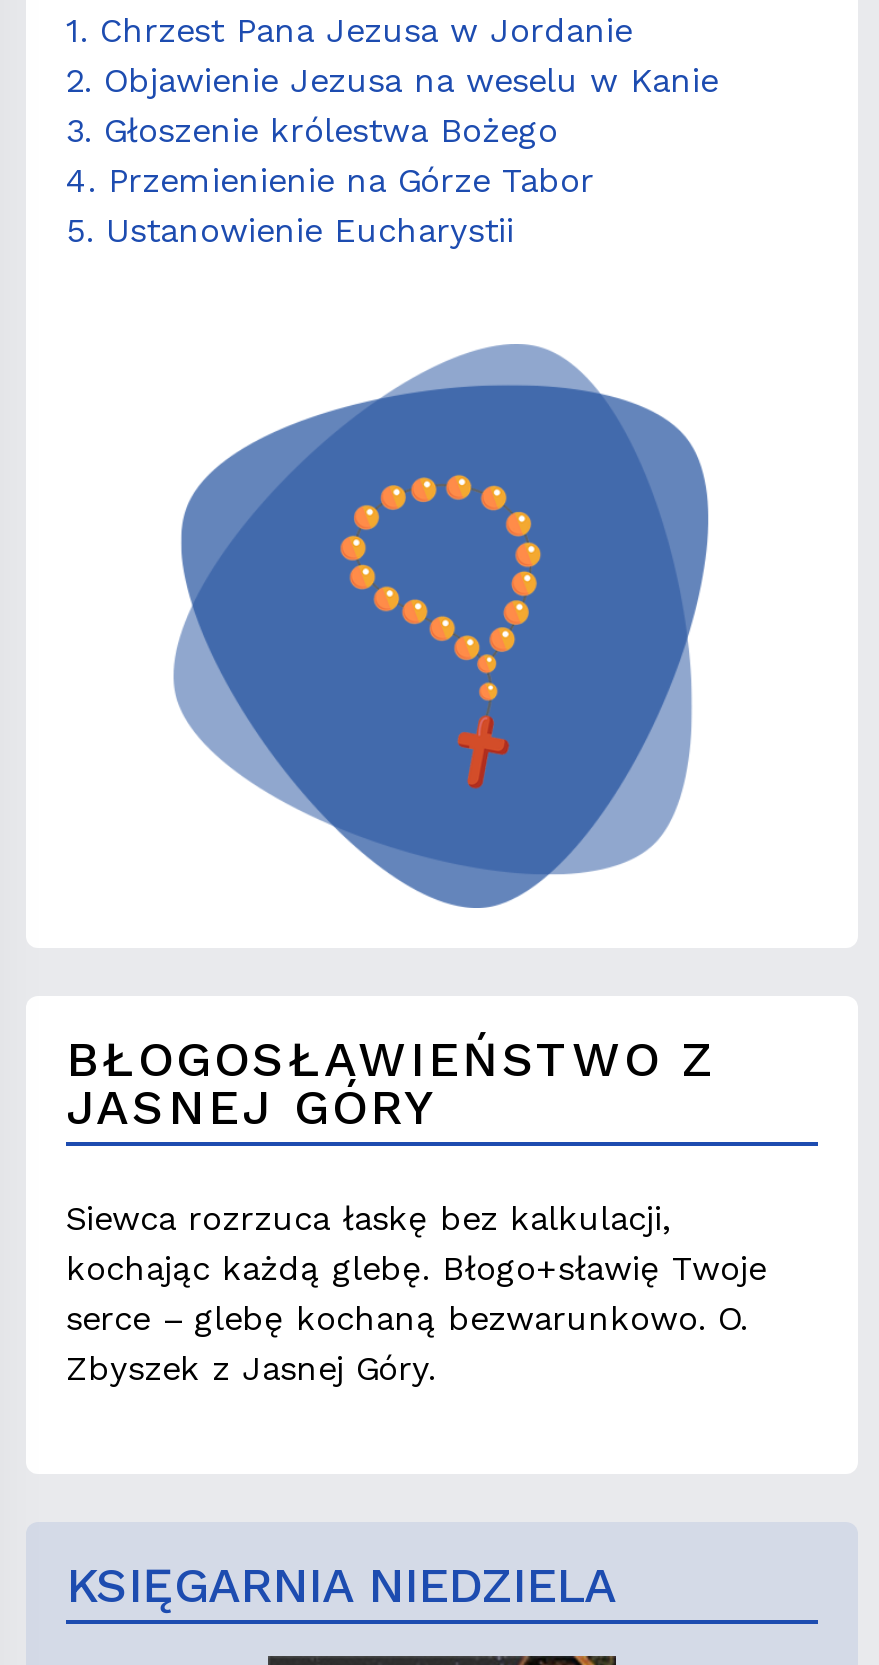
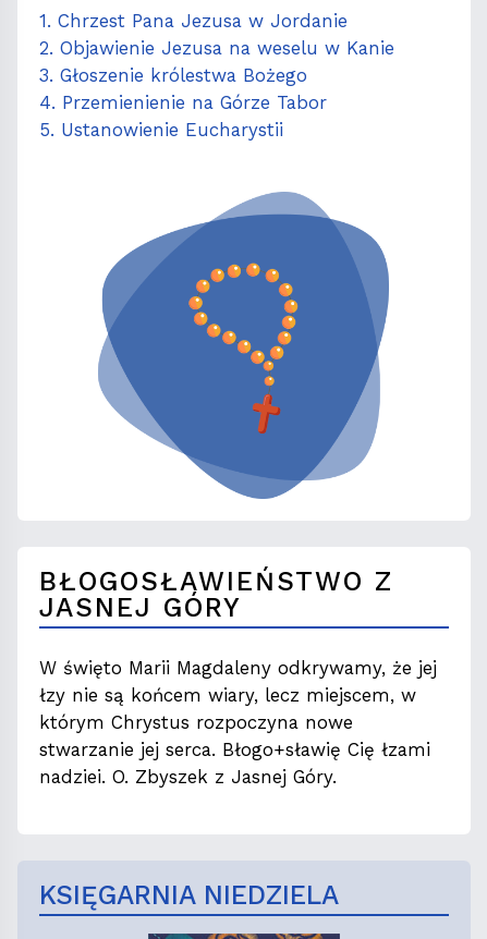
[66,1197,766,1387] Siewca rozrzuca łaskę bez kalkulacji, | kochając każdą glebę. Błogo+sławię Twoje | serce – glebę kochaną bezwarunkowo. O. | Zbyszek z Jasnej Góry. -> [39,657,437,788] W święto Marii Magdaleny odkrywamy, że jej | łzy nie są końcem wiary, lecz miejscem, w | którym Chrystus rozpoczyna nowe | stwarzanie jej serca. Błogo+sławię Cię łzami | nadziei. O. Zbyszek z Jasnej Góry.

